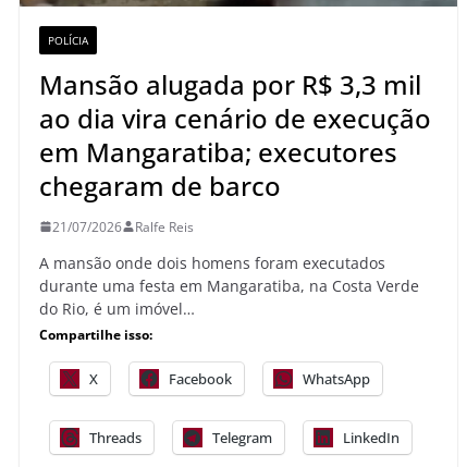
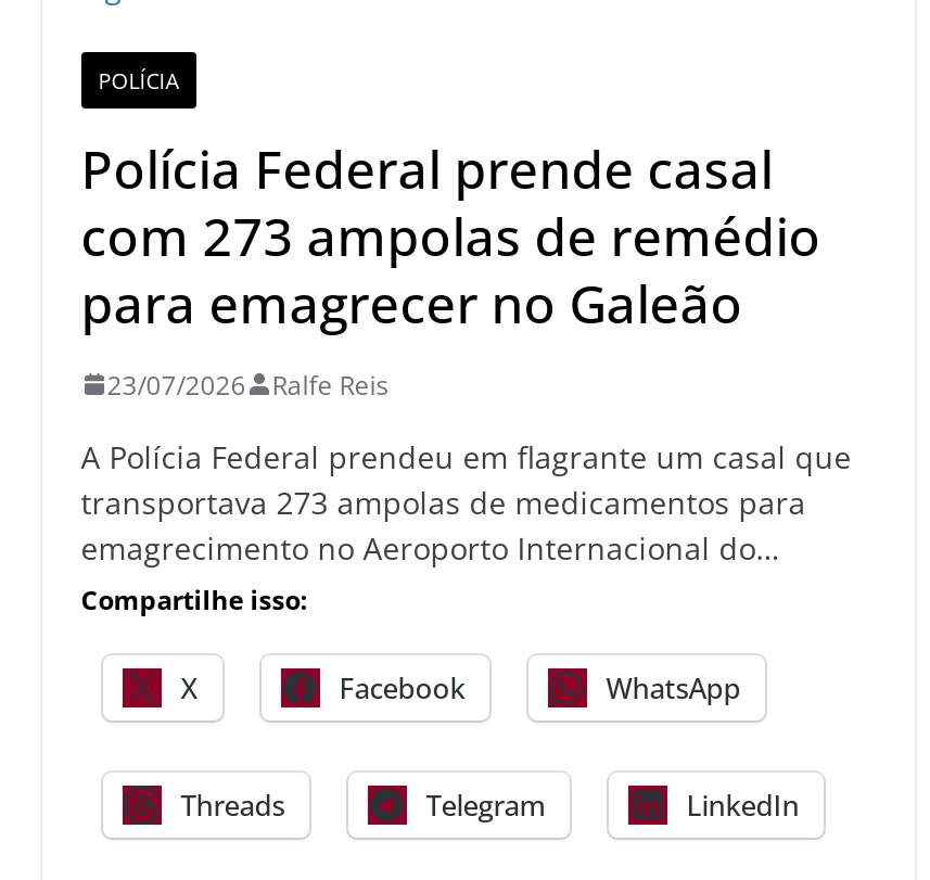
[39,66,431,236] Mansão alugada por R$ 3,3 mil | ao dia vira cenário de execução | em Mangaratiba; executores | chegaram de barco | 21/07/2026 -> [81,132,821,403] Polícia Federal prende casal | com 273 ampolas de remédio | para emagrecer no Galeão | 23/07/2026
[39,252,419,319] A mansão onde dois homens foram executados | durante uma festa em Mangaratiba, na Costa Verde | do Rio, é um imóvel… -> [81,436,851,568] A Polícia Federal prendeu em flagrante um casal que | transportava 273 ampolas de medicamentos para | emagrecimento no Aeroporto Internacional do…

